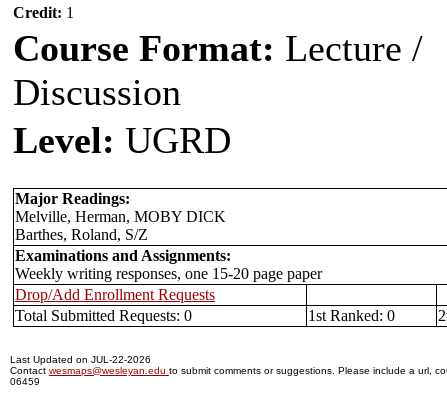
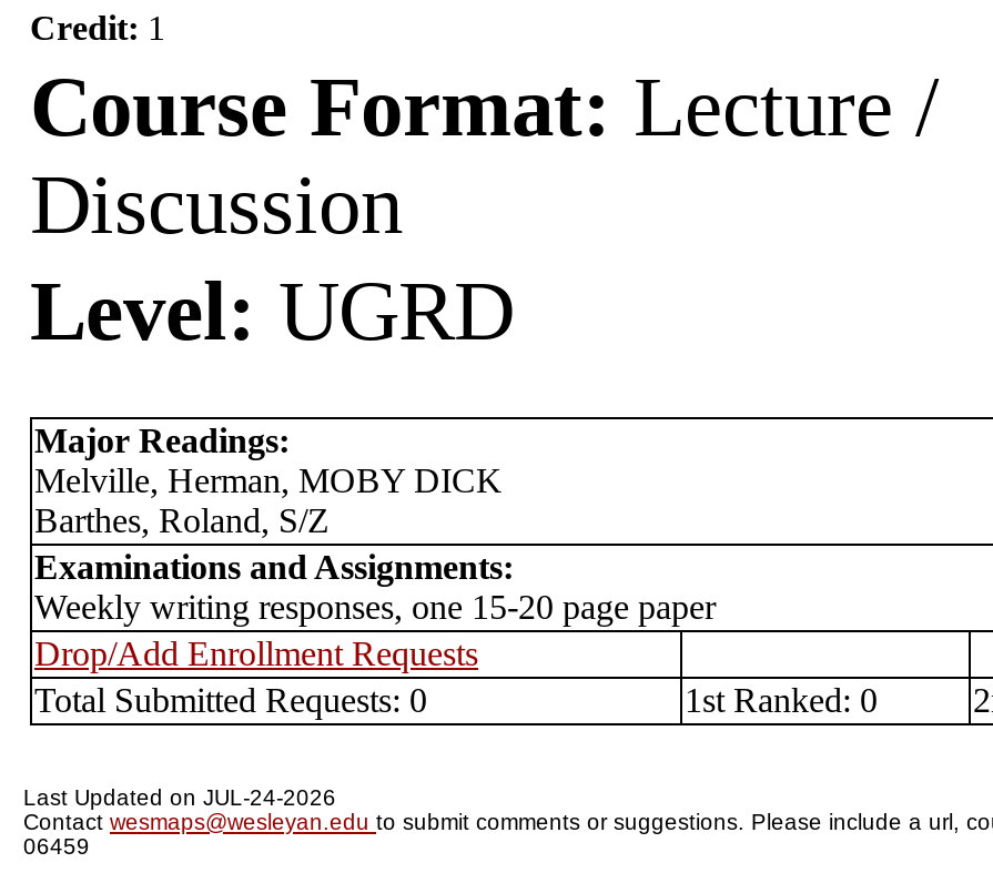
[10,354,151,365] Last Updated on JUL-22-2026 -> [23,785,336,810] Last Updated on JUL-24-2026

